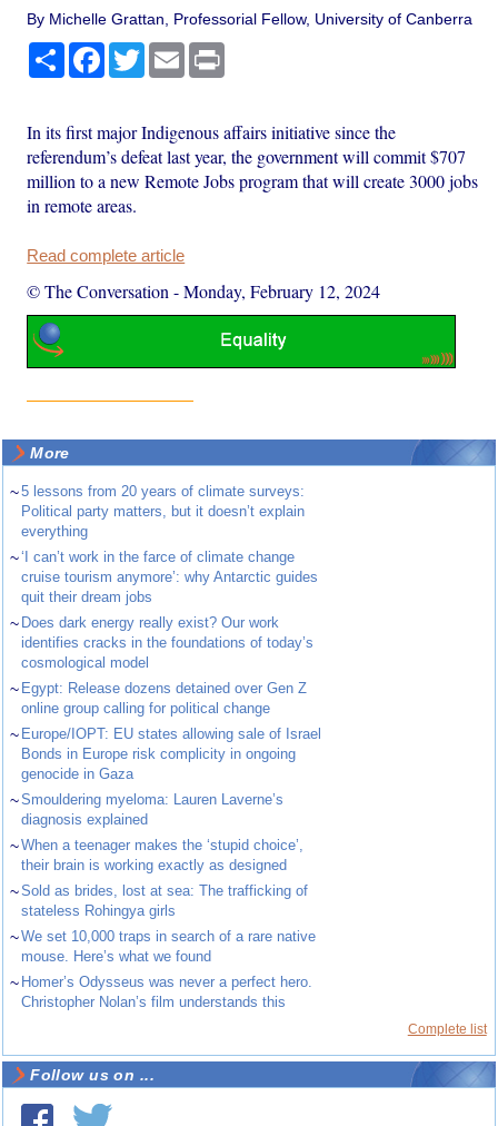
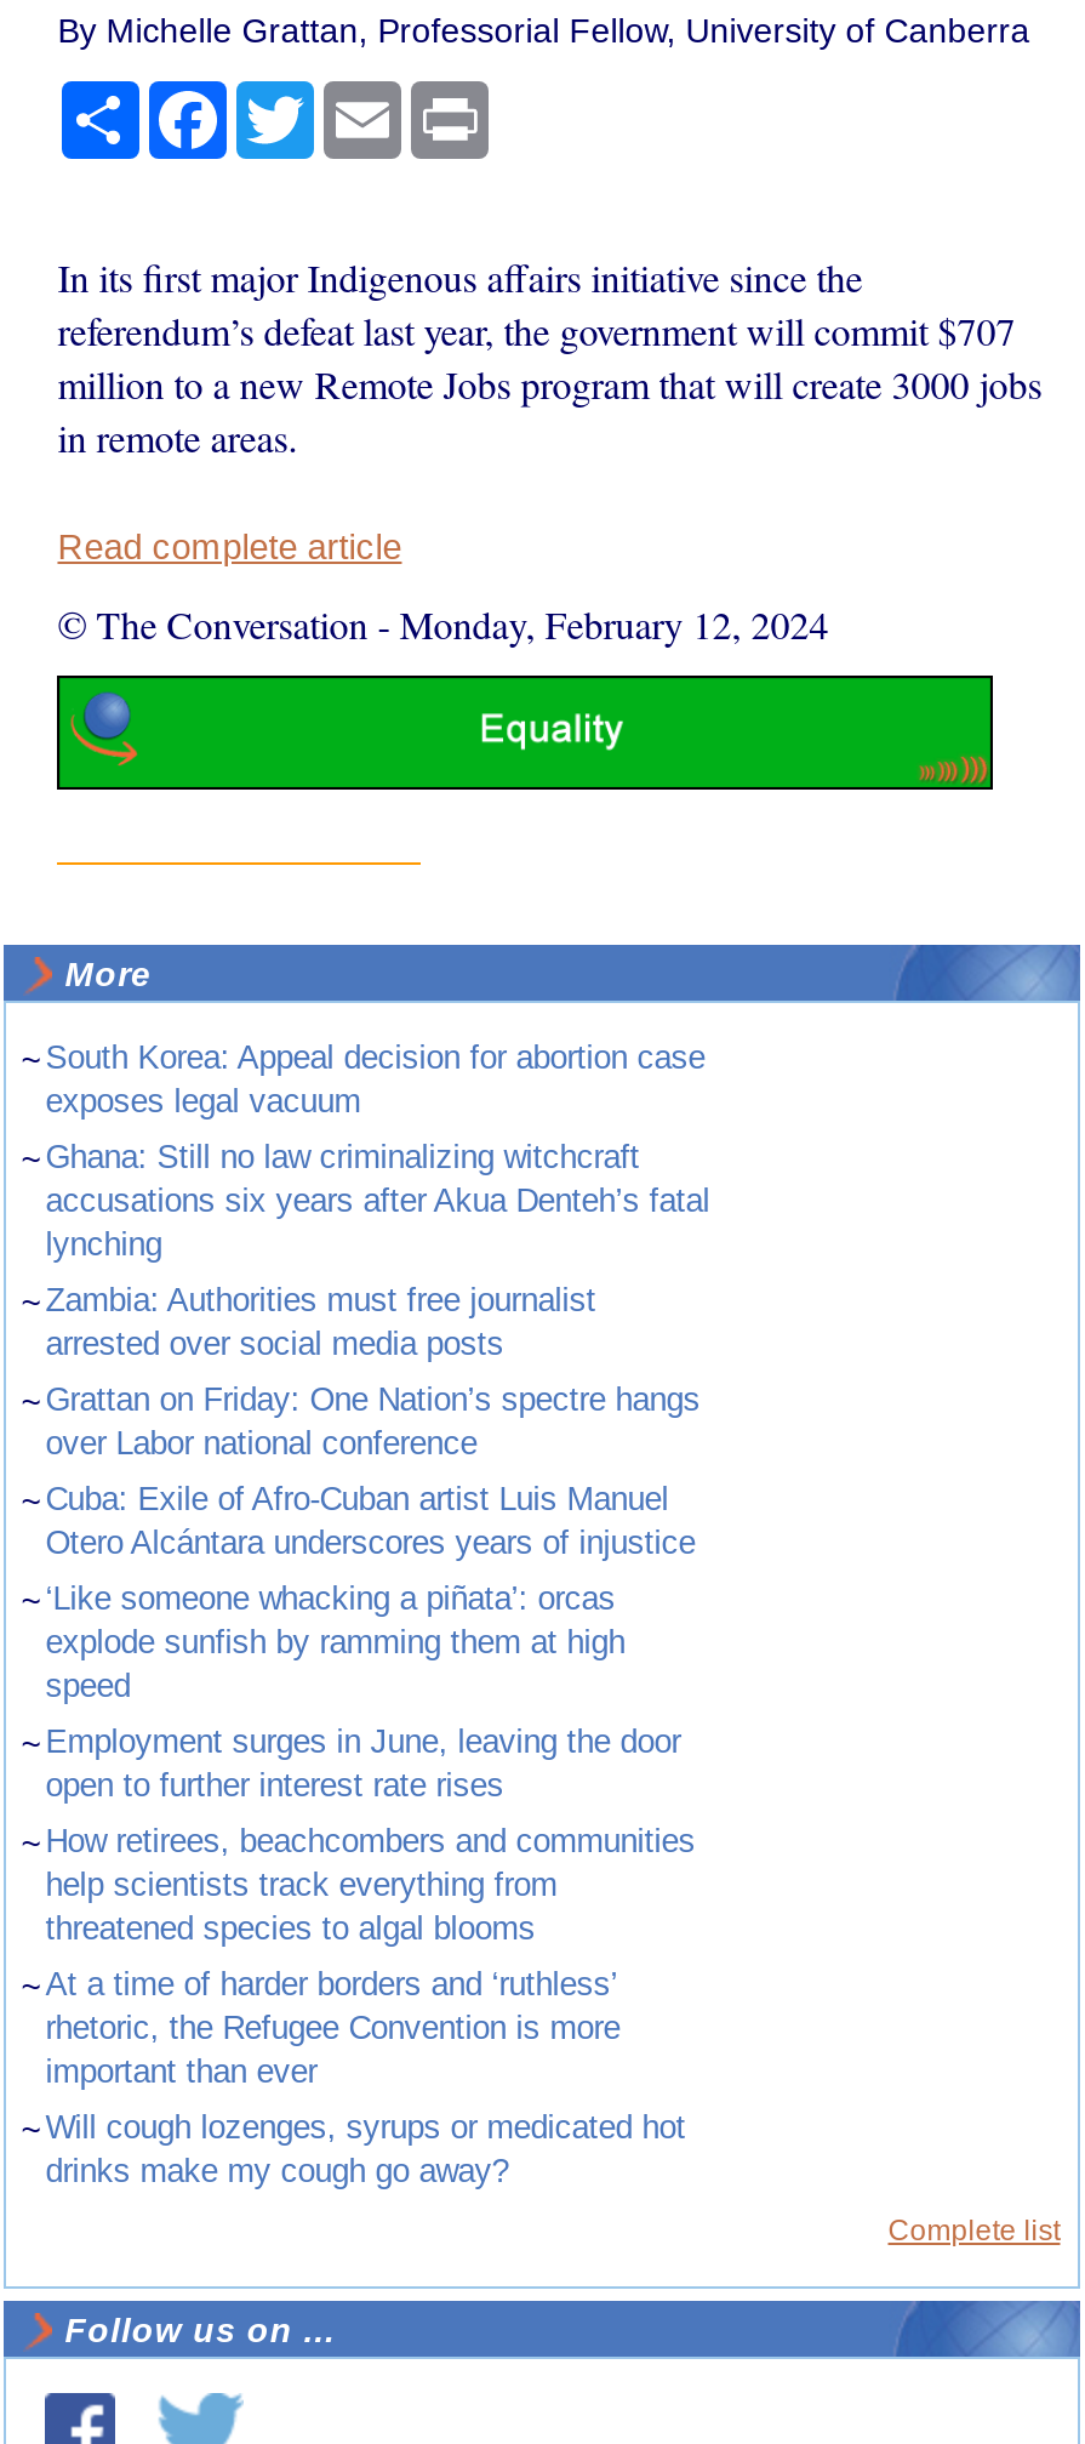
[10,483,305,539] ~ 5 lessons from 20 years of climate surveys: | Political party matters, but it doesn’t explain | everything -> [21,1041,705,1121] ~ South Korea: Appeal decision for abortion case | exposes legal vacuum
[10,548,318,605] ~ ‘I can’t work in the farce of climate change | cruise tourism anymore’: why Antarctic guides | quit their dream jobs -> [21,1141,710,1264] ~ Ghana: Still no law criminalizing witchcraft | accusations six years after Akua Denteh’s fatal | lynching
[10,614,314,671] ~ Does dark energy really exist? Our work | identifies cracks in the foundations of today’s | cosmological model -> [21,1284,596,1364] ~ Zambia: Authorities must free journalist | arrested over social media posts
[10,679,307,716] ~ Egypt: Release dozens detained over Gen Z | online group calling for political change -> [21,1383,700,1463] ~ Grattan on Friday: One Nation’s spectre hangs | over Labor national conference
[10,725,321,782] ~ Europe/IOPT: EU states allowing sale of Israel | Bonds in Europe risk complicity in ongoing | genocide in Gaza -> [21,1483,695,1563] ~ Cuba: Exile of Afro-Cuban artist Luis Manuel | Otero Alcántara underscores years of injustice
[10,791,284,827] ~ Smouldering myeloma: Lauren Laverne’s | diagnosis explained -> [21,1582,625,1706] ~ ‘Like someone whacking a piñata’: orcas | explode sunfish by ramming them at high | speed
[10,836,304,873] ~ When a teenager makes the ‘stupid choice’, | their brain is working exactly as designed -> [21,1725,681,1805] ~ Employment surges in June, leaving the door | open to further interest rate rises
[10,882,308,919] ~ Sold as brides, lost at sea: The trafficking of | stateless Rohingya girls -> [21,1825,695,1948] ~ How retirees, beachcombers and communities | help scientists track everything from | threatened species to algal blooms
[10,928,316,964] ~ We set 10,000 traps in search of a rare native | mouse. Here’s what we found -> [21,1968,620,2092] ~ At a time of harder borders and ‘ruthless’ | rhetoric, the Refugee Convention is more | important than ever
[10,973,313,1010] ~ Homer’s Odysseus was never a perfect hero. | Christopher Nolan’s film understands this -> [21,2111,685,2191] ~ Will cough lozenges, syrups or medicated hot | drinks make my cough go away?

